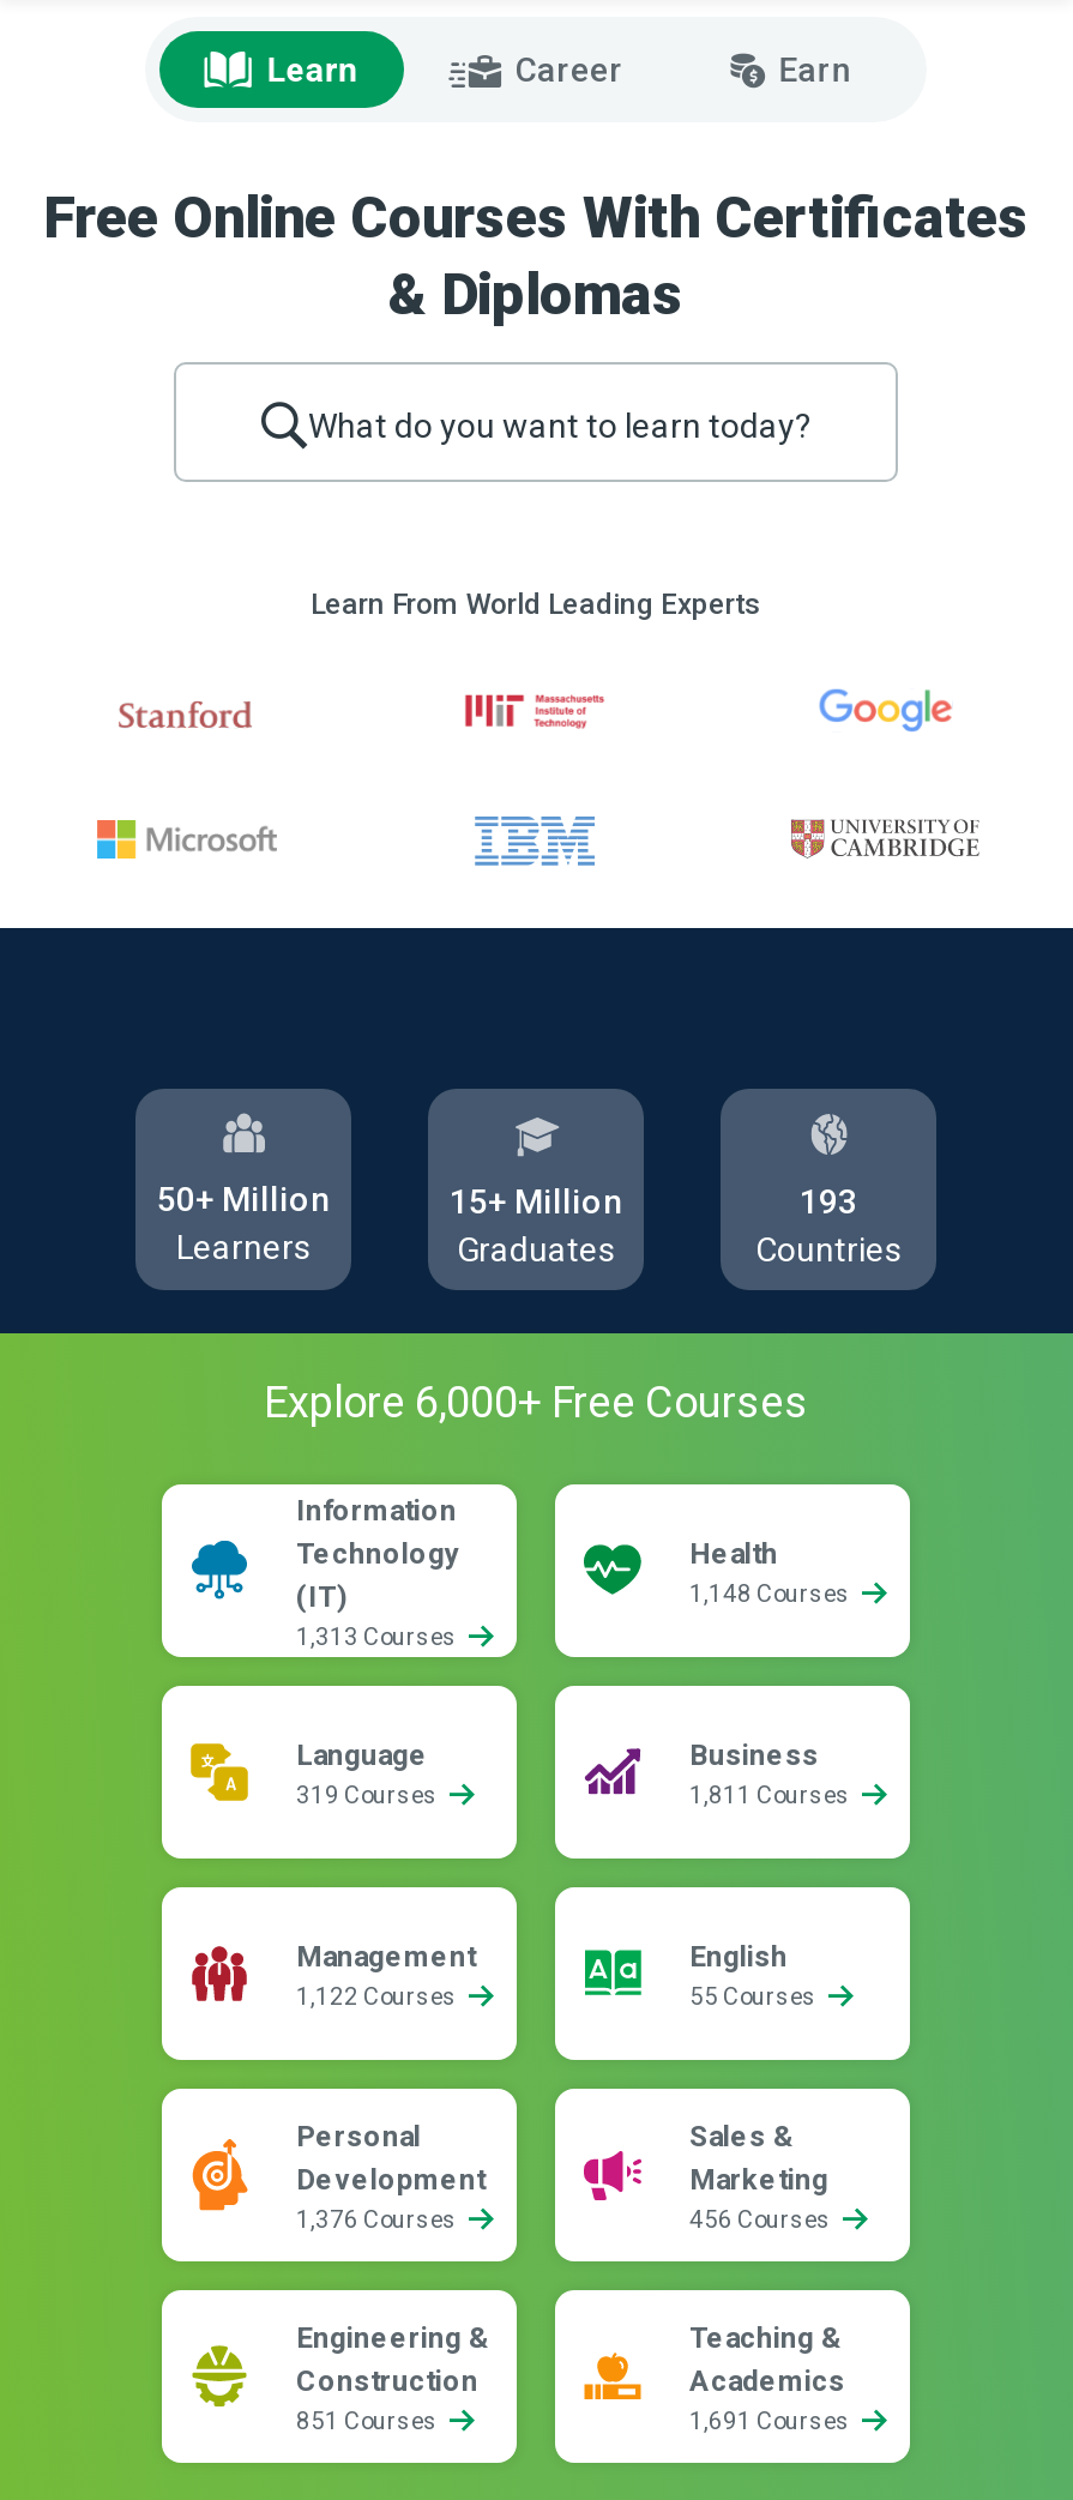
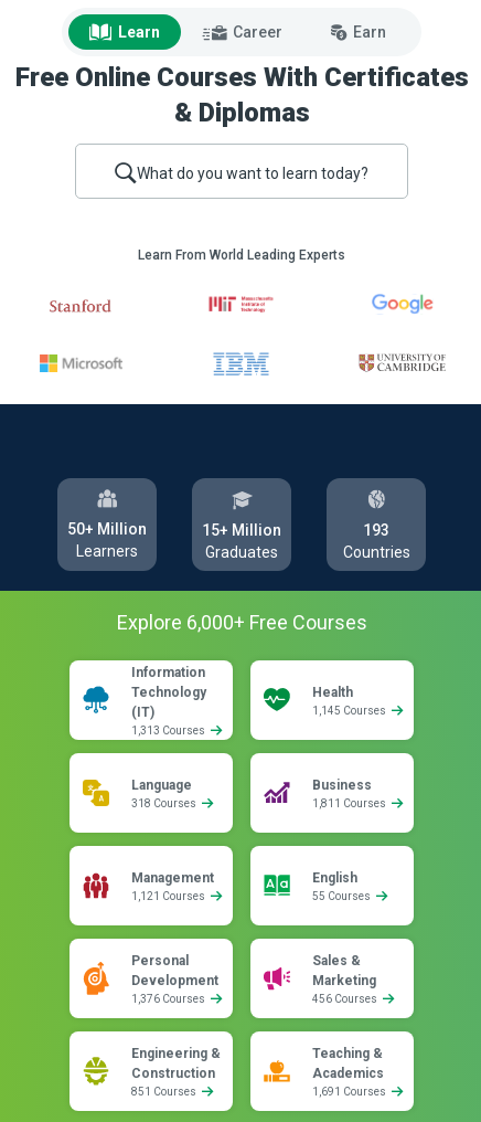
[689,1580,855,1607] 1,148 Courses -> [312,705,388,717] 1,145 Courses
[296,1782,442,1808] 319 Courses -> [131,797,199,809] 318 Courses
[296,1983,462,2010] 1,122 Courses -> [131,890,207,902] 1,121 Courses

